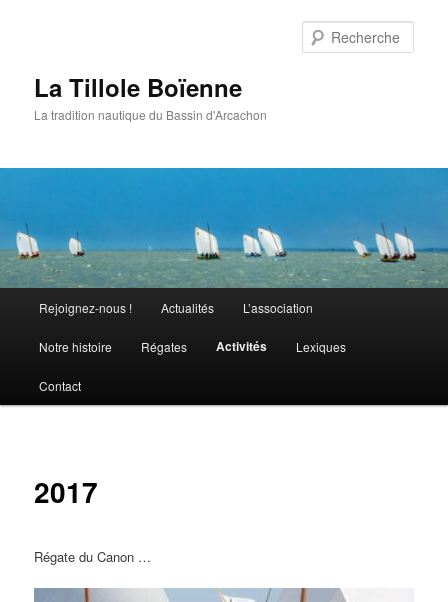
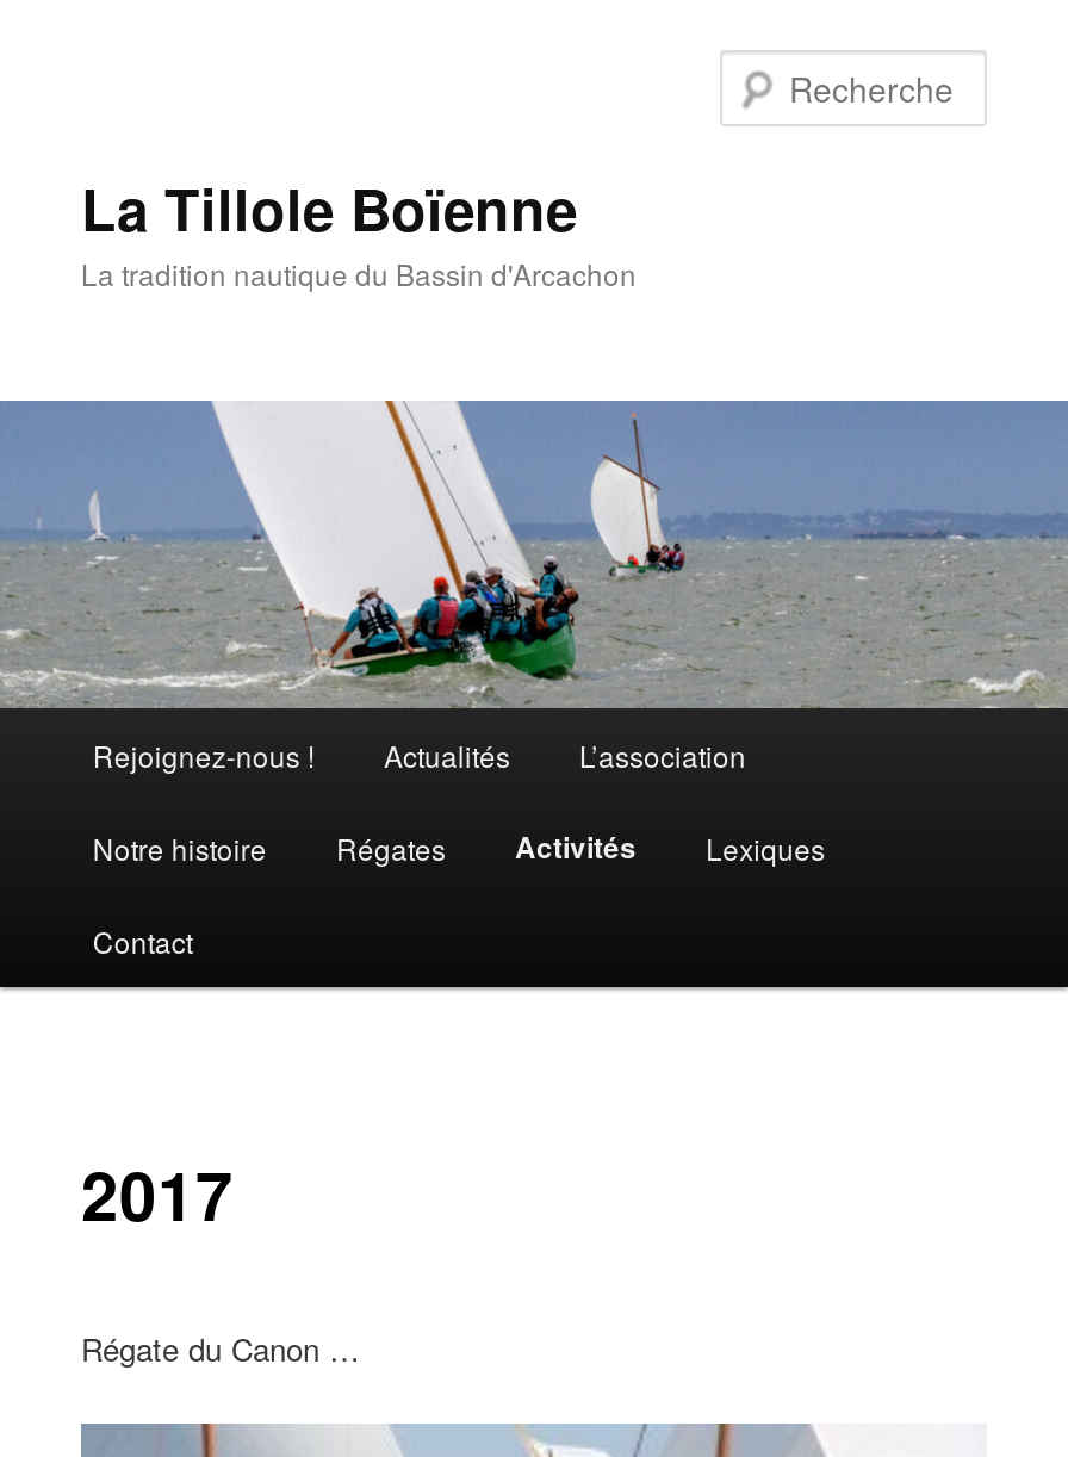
[3,167,445,288] [image] -> [7,398,1061,708] [image]

